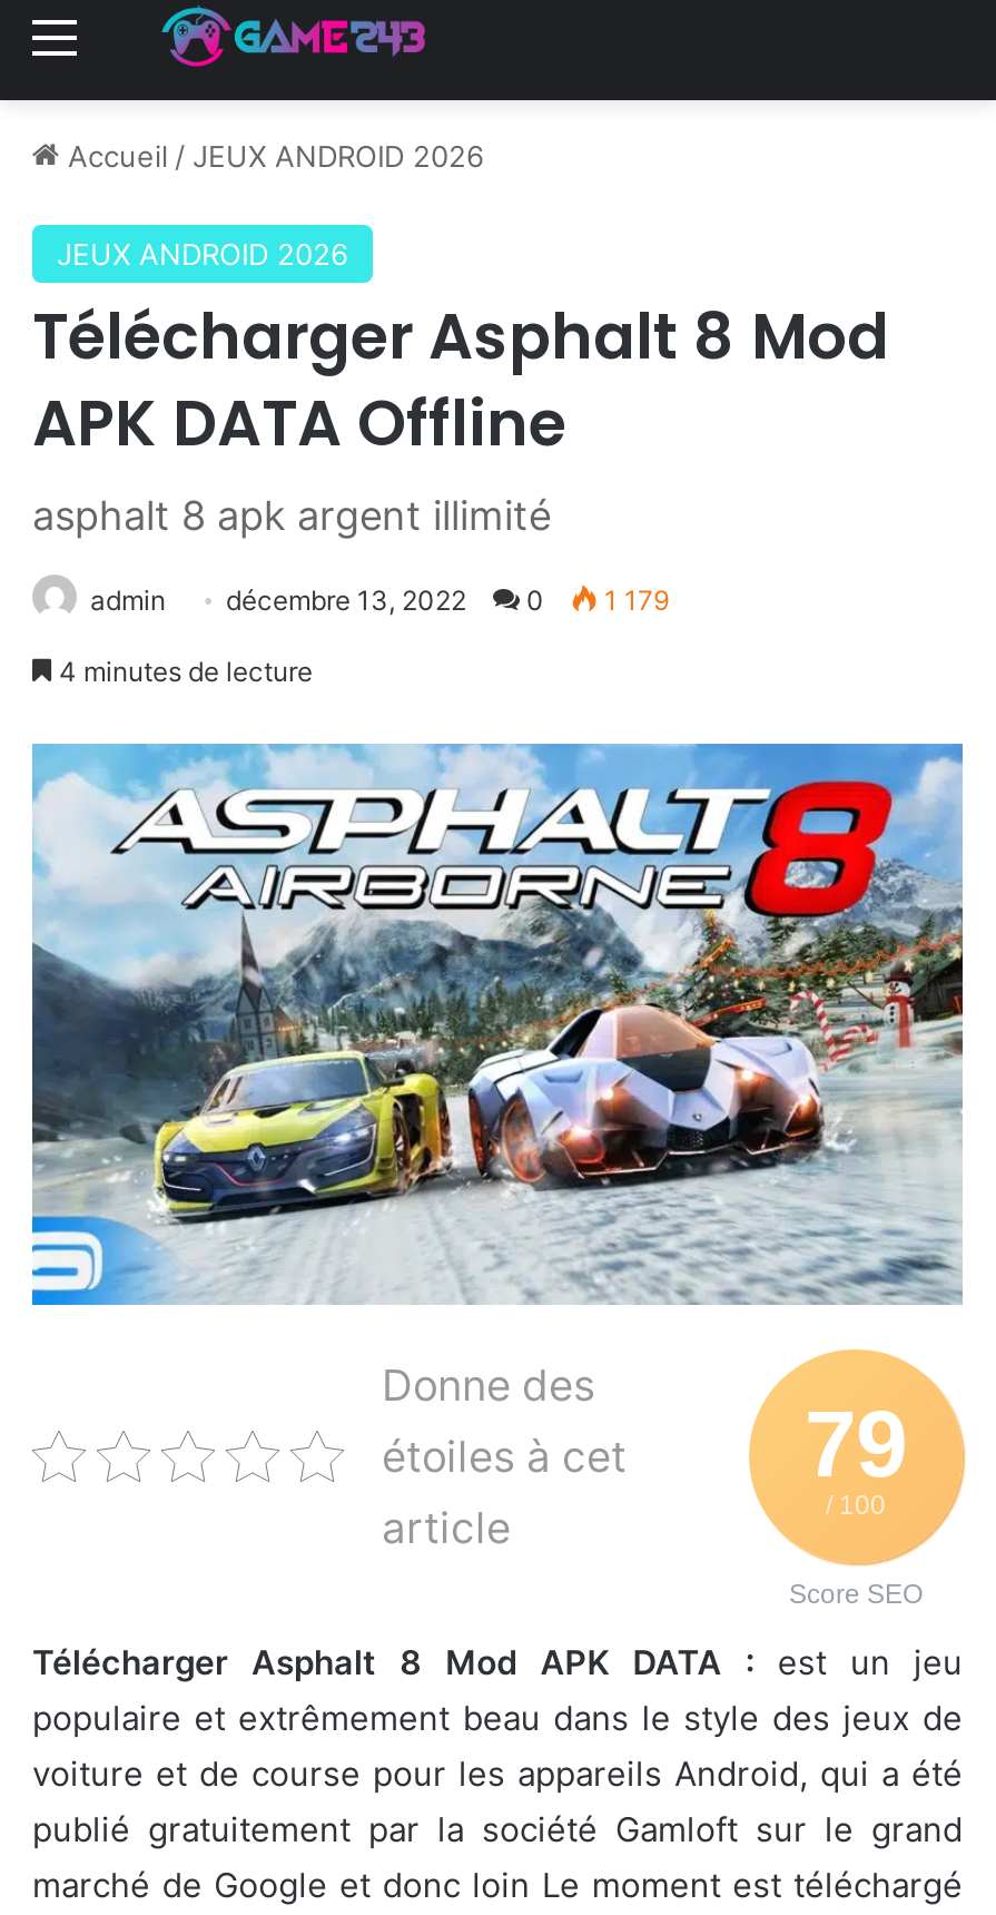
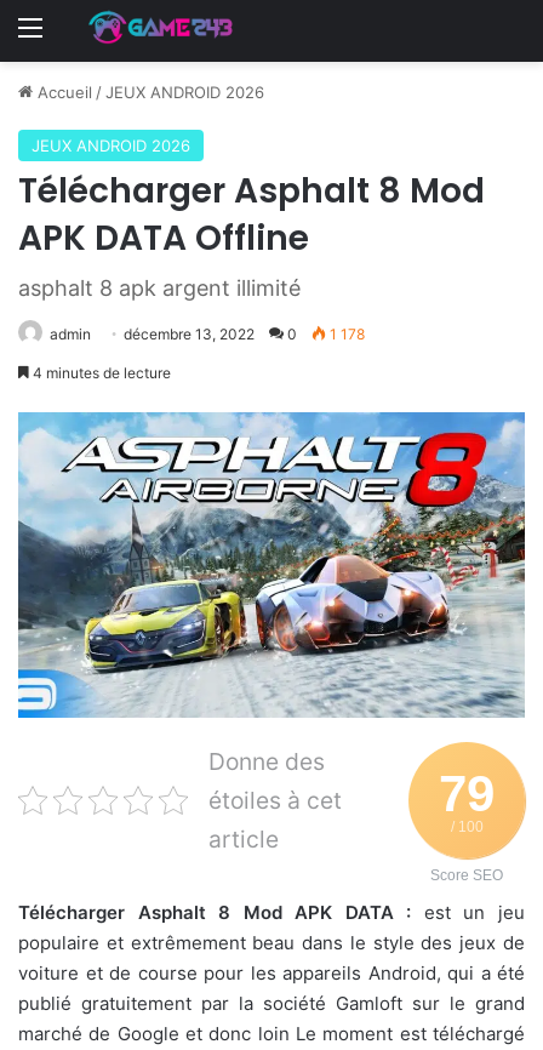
[90,583,669,617] admin décembre 13, 2022 0 1 179 -> [50,325,365,343] admin décembre 13, 2022 0 1 178

